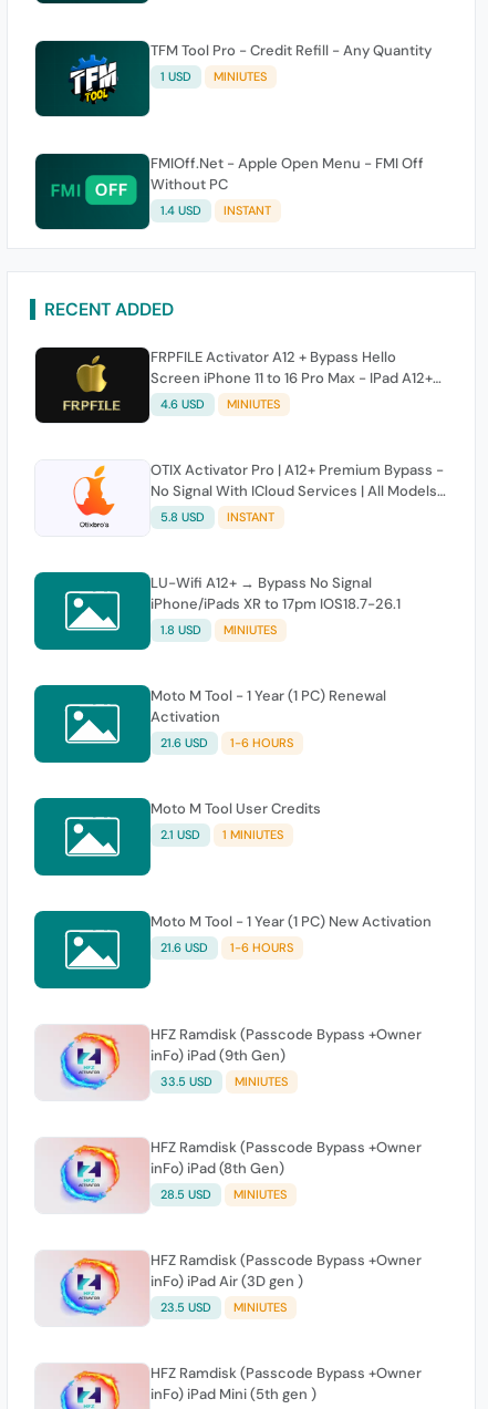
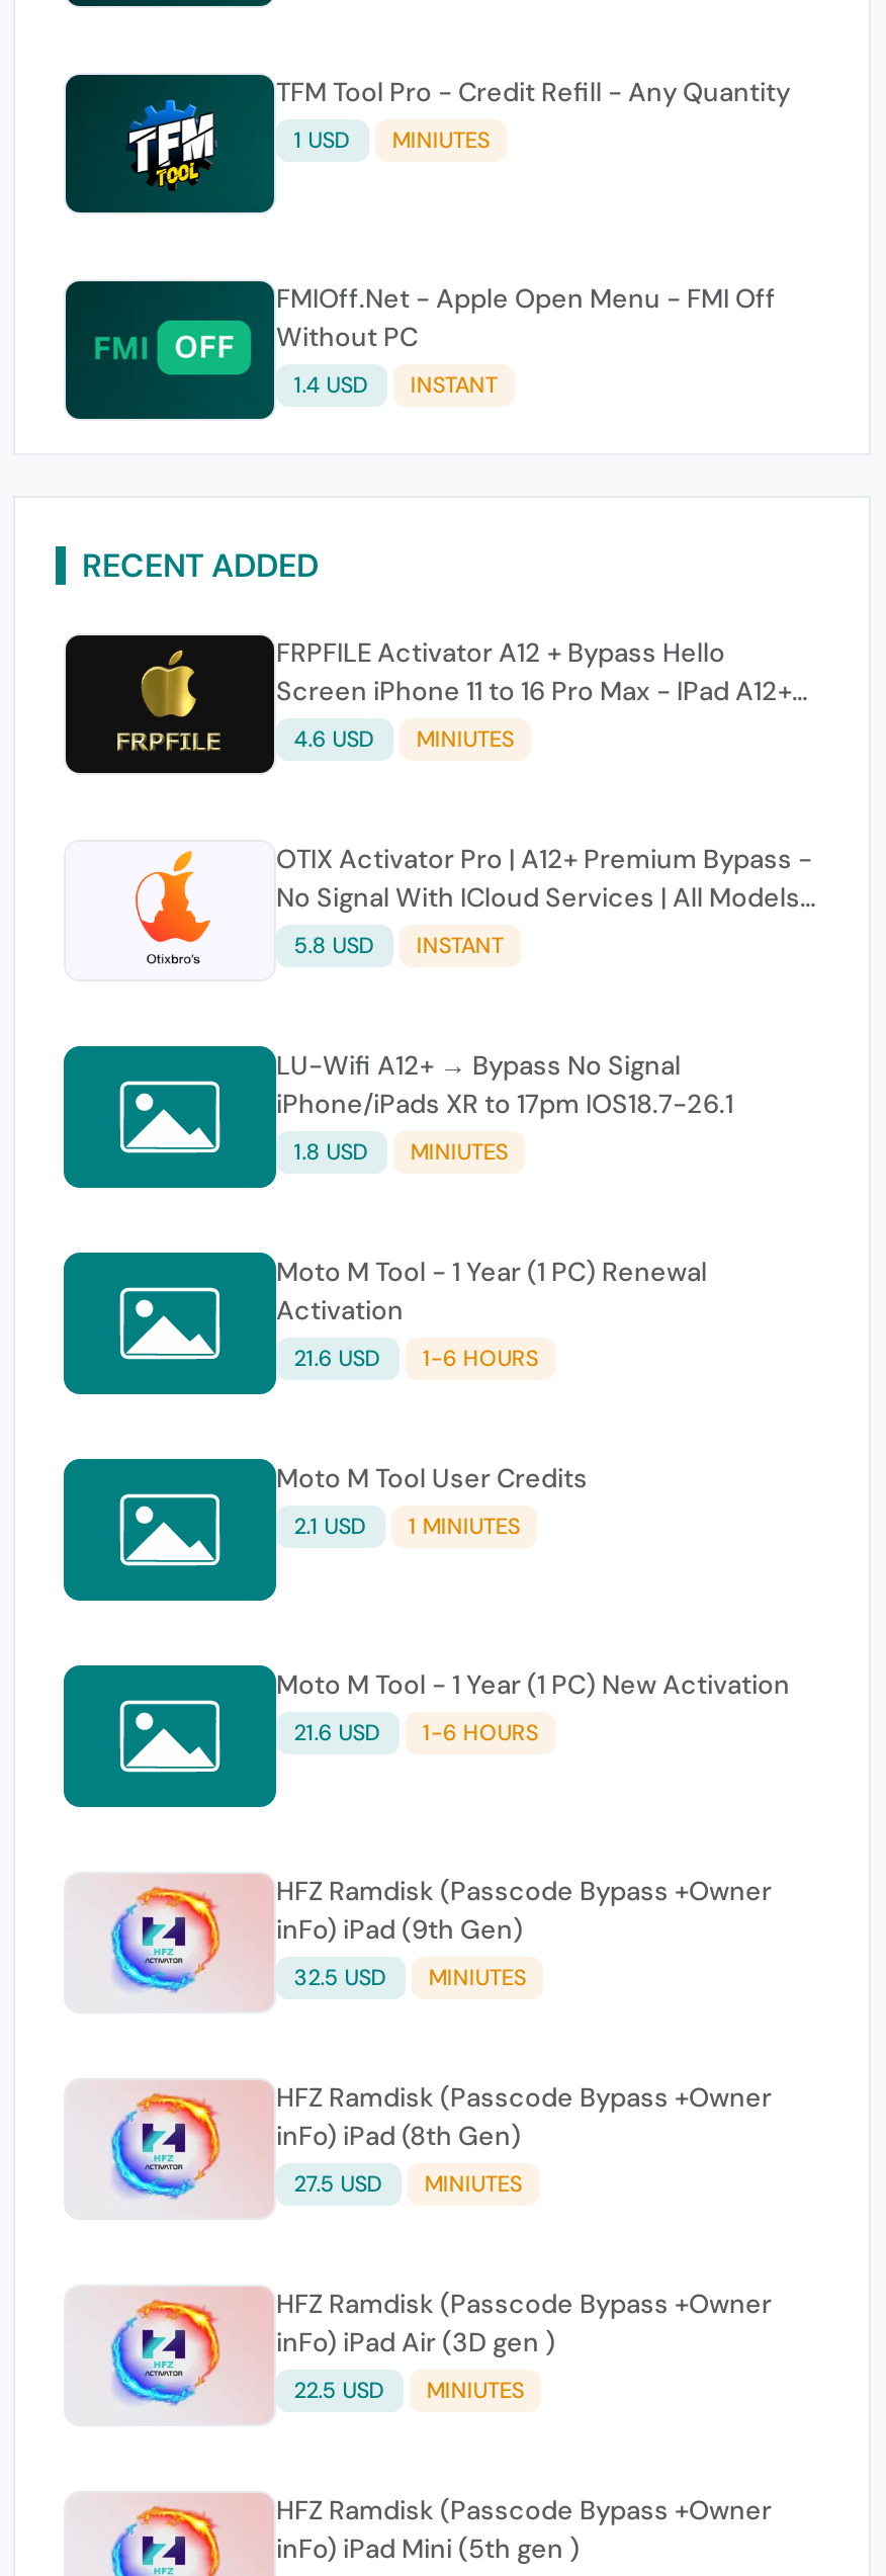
[160,1074,288,1089] 33.5 USD MINIUTES -> [294,1963,526,1991] 32.5 USD MINIUTES
[160,1186,287,1202] 28.5 USD MINIUTES -> [294,2169,522,2197] 27.5 USD MINIUTES
[160,1299,287,1315] 23.5 USD MINIUTES -> [294,2375,524,2404] 22.5 USD MINIUTES

